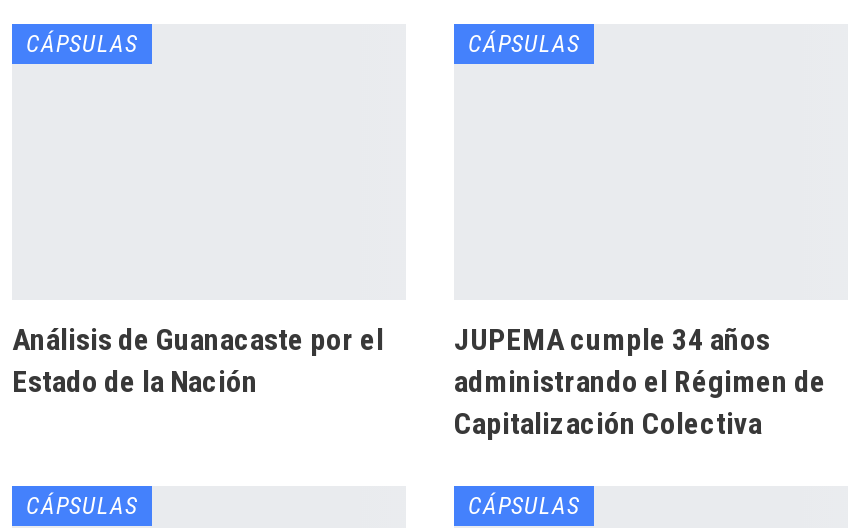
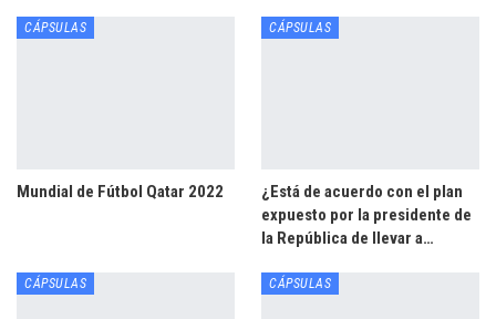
[12,321,384,399] Análisis de Guanacaste por el | Estado de la Nación -> [17,181,224,201] Mundial de Fútbol Qatar 2022
[454,321,826,441] JUPEMA cumple 34 años | administrando el Régimen de | Capitalización Colectiva -> [261,181,472,248] ¿Está de acuerdo con el plan | expuesto por la presidente de | la República de llevar a…

